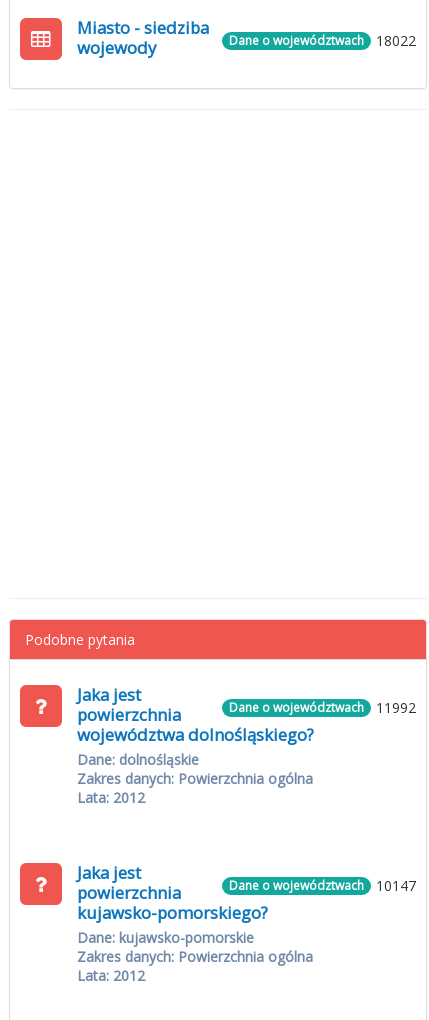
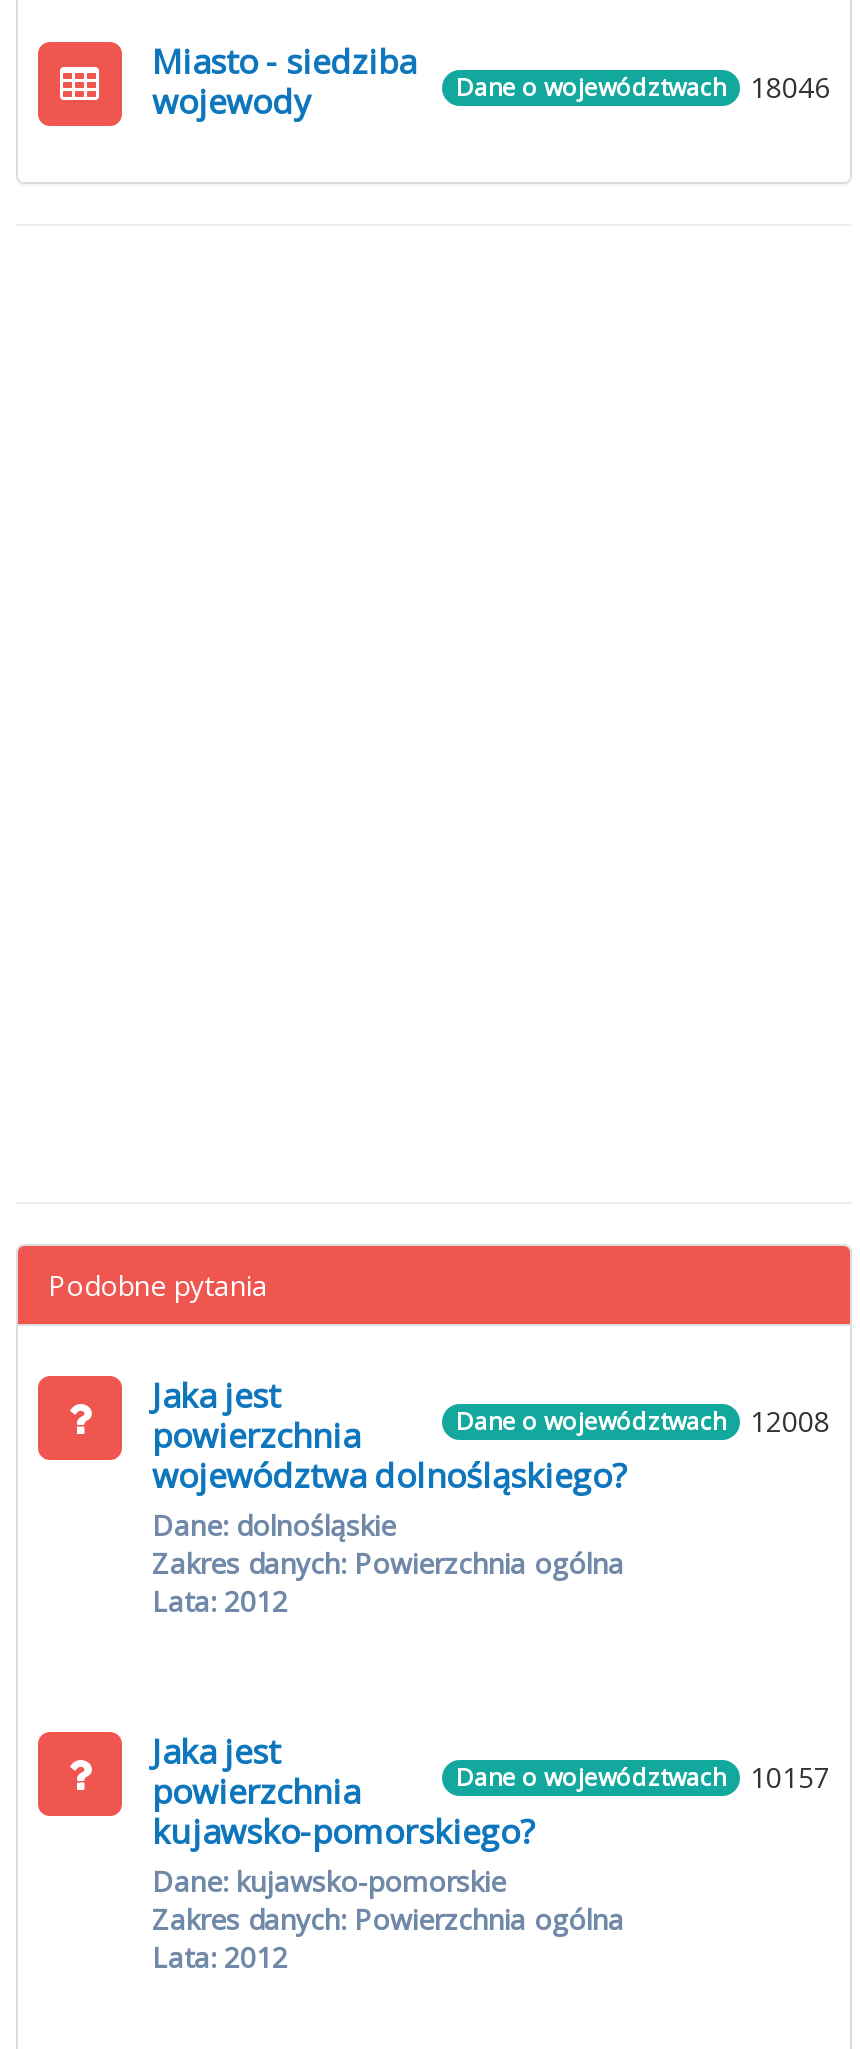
[229,31,416,50] Dane o województwach 18022 -> [456,68,830,106] Dane o województwach 18046
[229,698,416,717] Dane o województwach 11992 -> [456,1402,830,1440] Dane o województwach 12008
[229,876,416,895] Dane o województwach 10147 -> [456,1758,830,1796] Dane o województwach 10157

